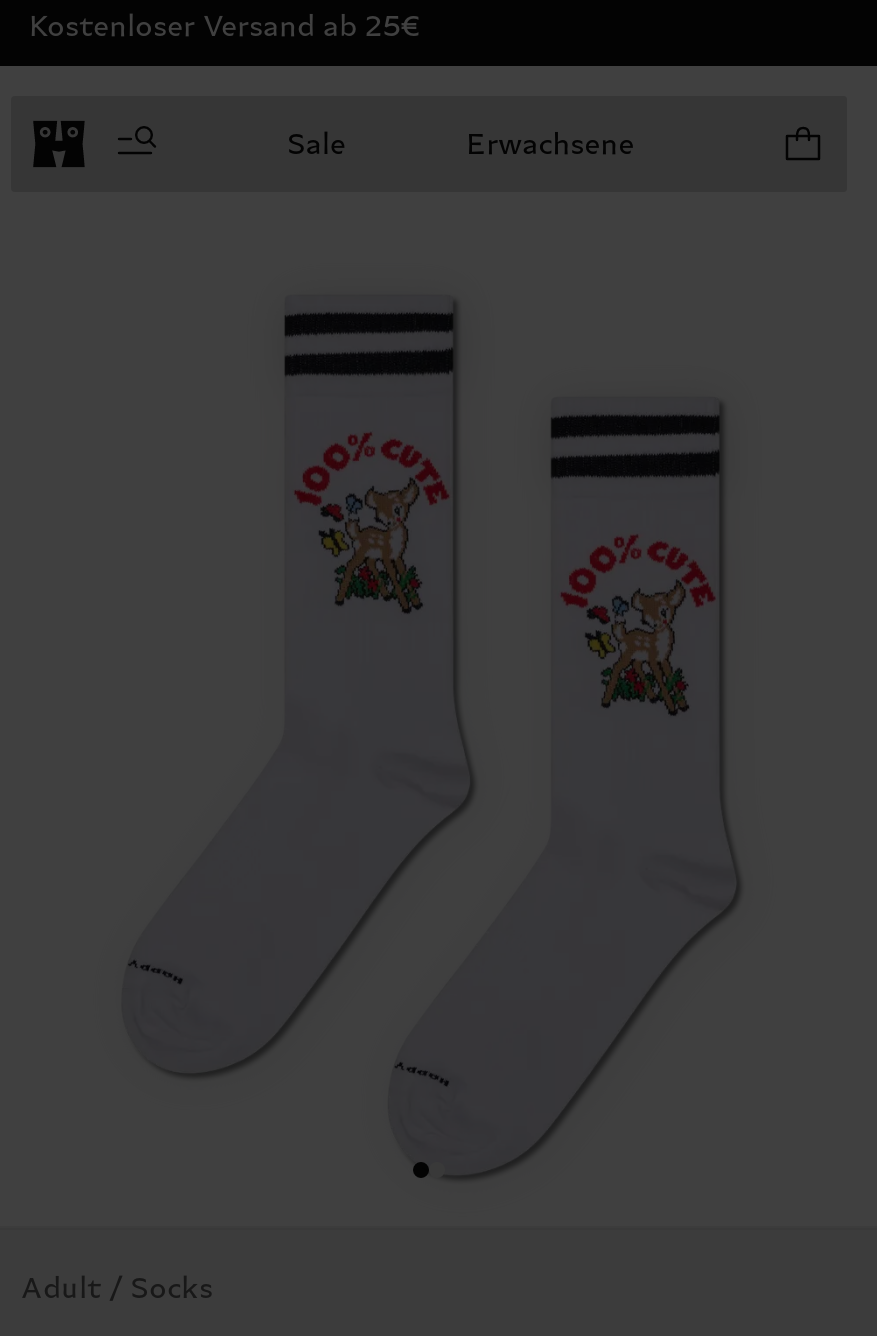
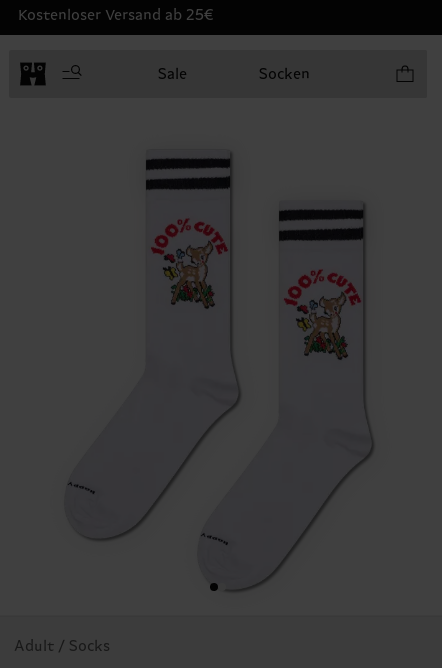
[466,127,634,161] Erwachsene -> [259,65,310,82] Socken

